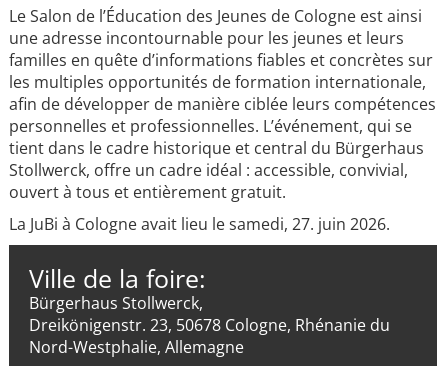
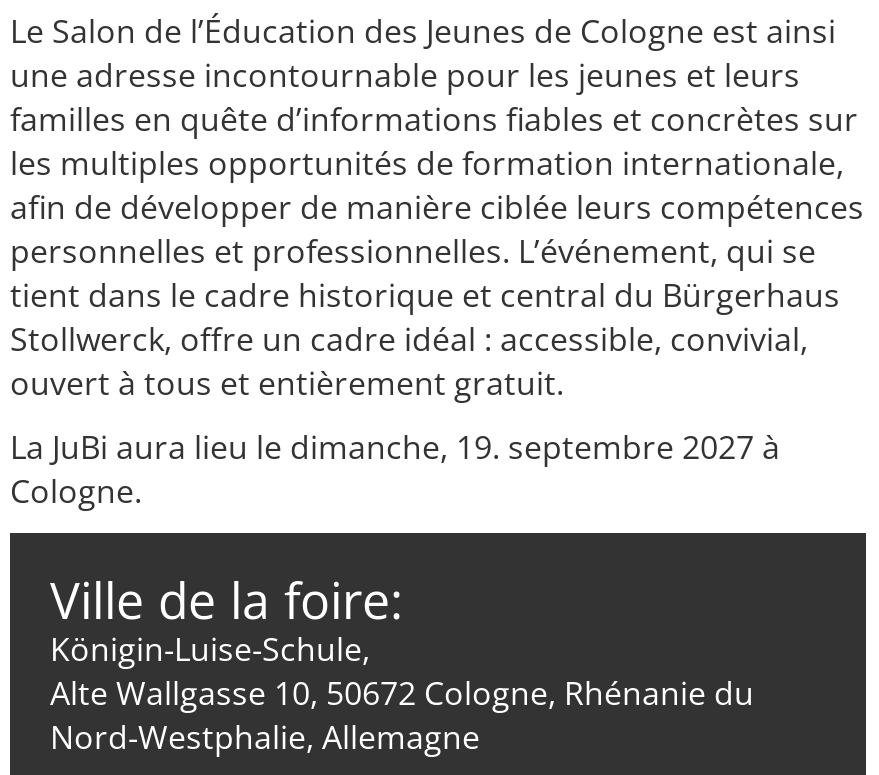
[9,213,390,235] La JuBi à Cologne avait lieu le samedi, 27. juin 2026. -> [10,425,780,513] La JuBi aura lieu le dimanche, 19. septembre 2027 à | Cologne.
[29,292,390,336] Bürgerhaus Stollwerck, | Dreikönigenstr. 23, 50678 Cologne, Rhénanie du -> [50,627,754,715] Königin-Luise-Schule, | Alte Wallgasse 10, 50672 Cologne, Rhénanie du

